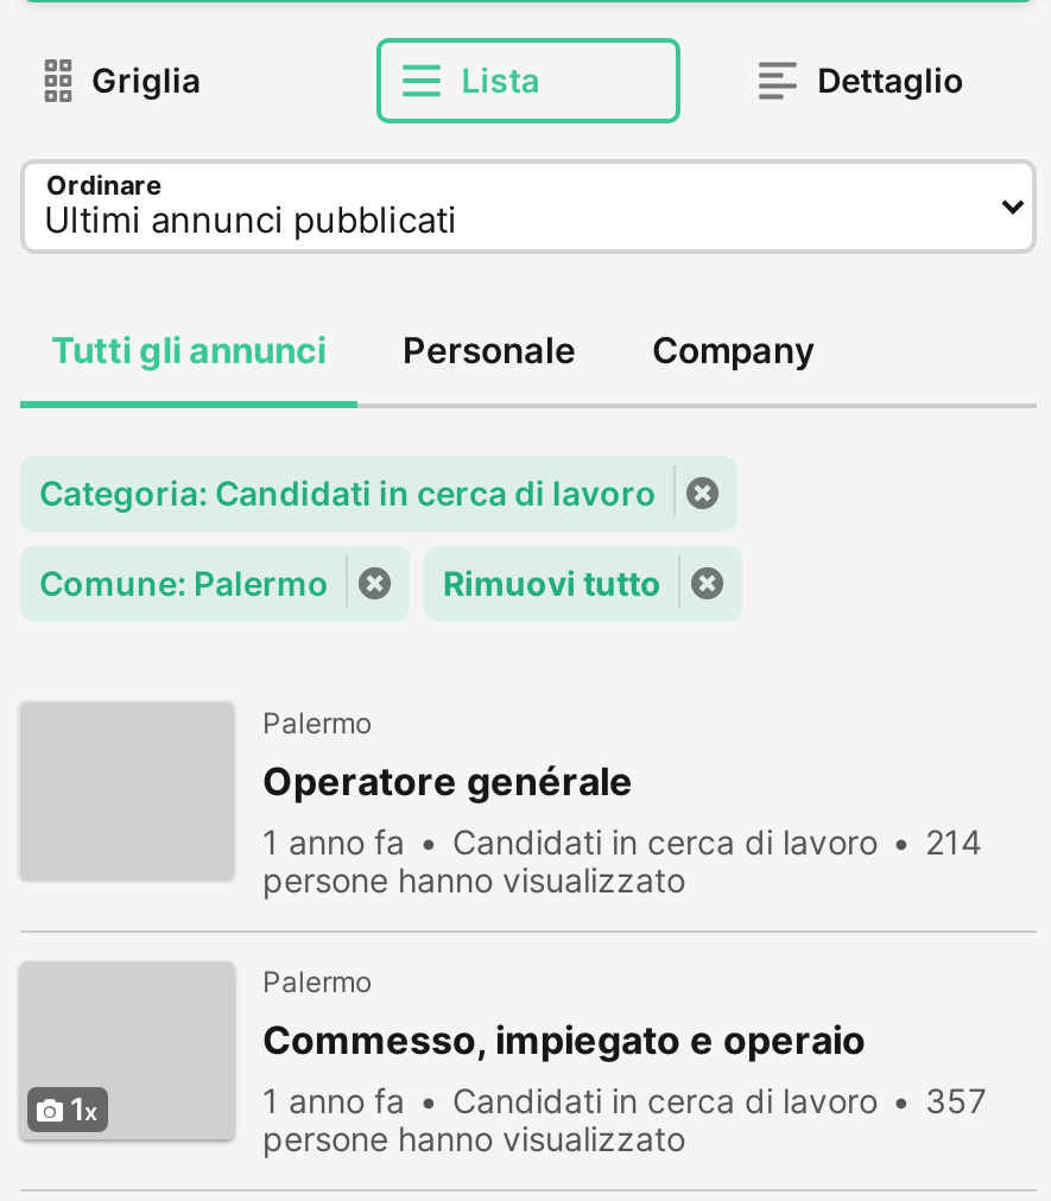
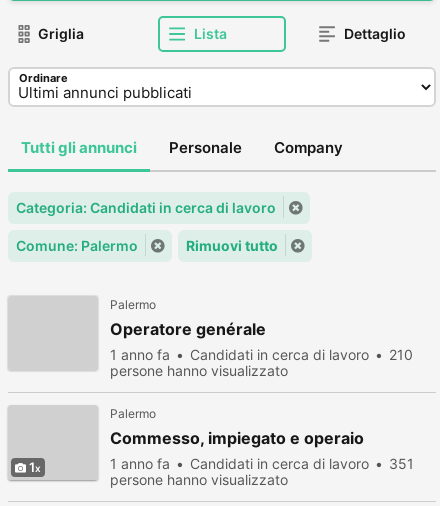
[262,821,982,862] 1 anno fa Candidati in cerca di lavoro 214 -> [110,346,413,363] 1 anno fa Candidati in cerca di lavoro 210
[262,1080,987,1120] 1 anno fa Candidati in cerca di lavoro 357 -> [110,455,414,472] 1 anno fa Candidati in cerca di lavoro 351

